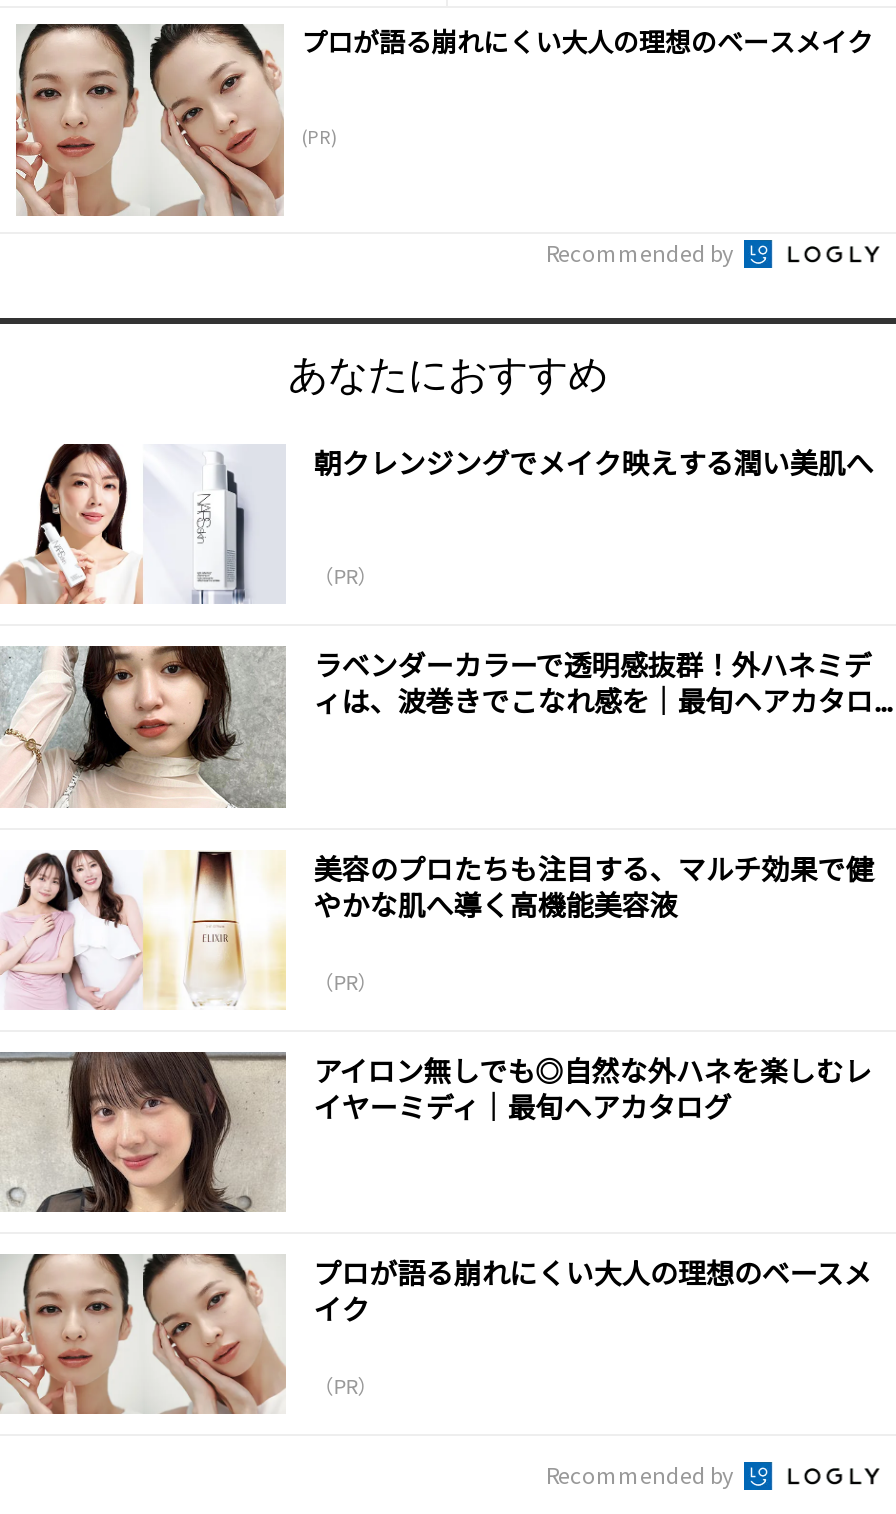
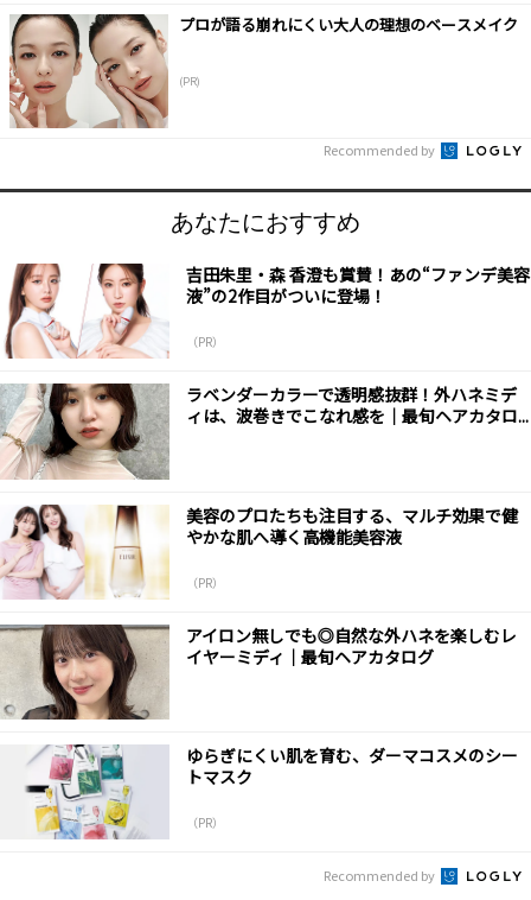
[6,442,874,604] [image] | 朝クレンジングでメイク映えする潤い美肌へ -> [4,262,530,359] [image] | 吉田朱里・森 香澄も賞賛！あの“ファンデ美容 | 液”の2作目がついに登場！
[6,1252,872,1416] [image] | プロが語る崩れにくい大人の理想のベースメ | イク -> [4,743,518,839] [image] | ゆらぎにくい肌を育む、ダーマコスメのシー | トマスク

